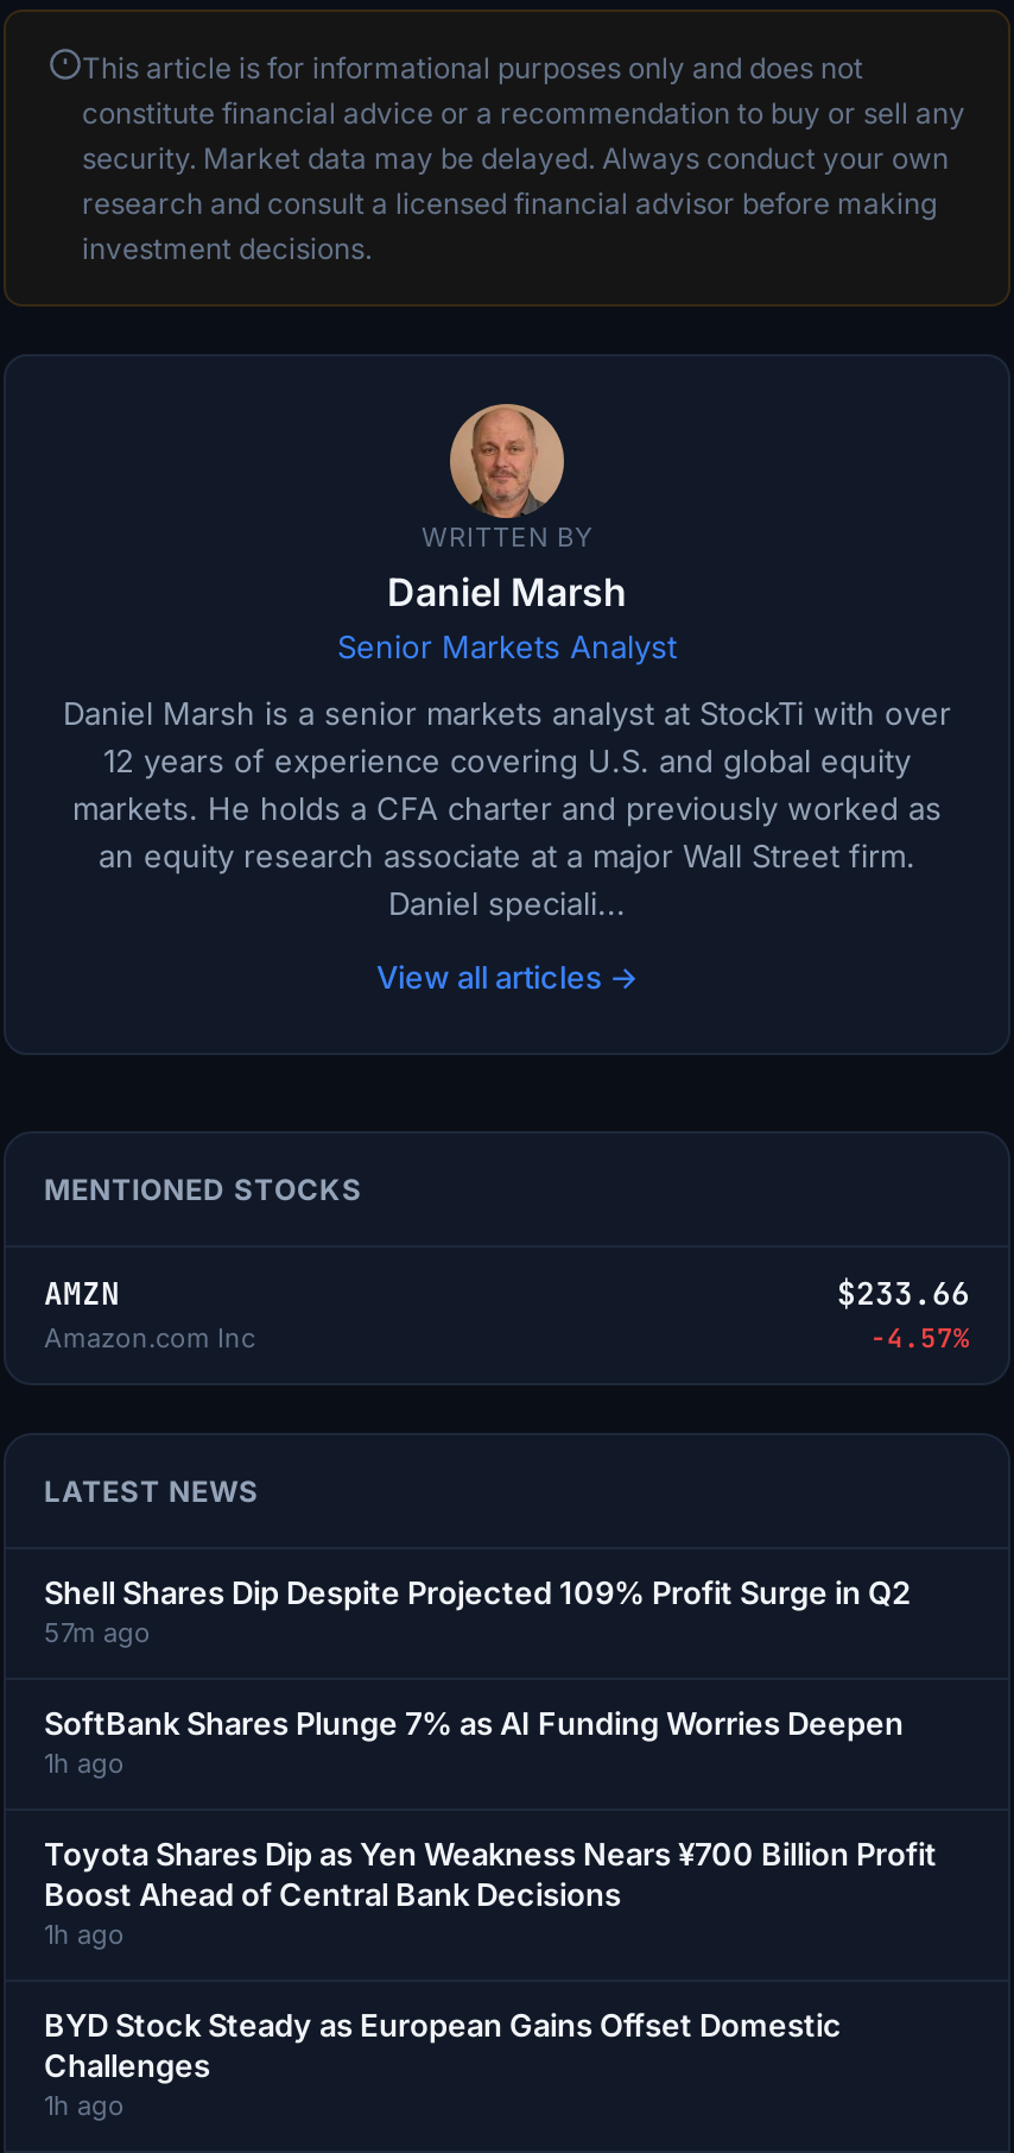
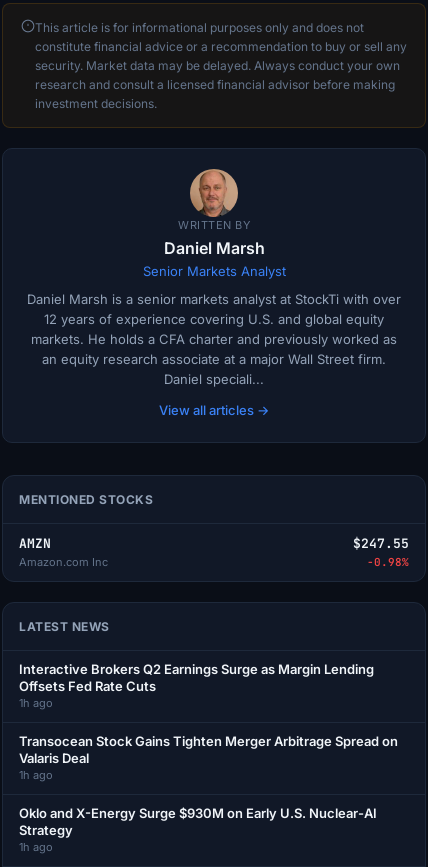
[837,1273,970,1313] $233.66 -> [353,535,409,552] $247.55
[870,1321,970,1354] -4.57% -> [367,555,409,569] -0.98%
[44,1572,911,1741] Shell Shares Dip Despite Projected 109% Profit Surge in Q2 | 57m ago | SoftBank Shares Plunge 7% as AI Funding Worries Deepen -> [19,661,374,694] Interactive Brokers Q2 Earnings Surge as Margin Lending | Offsets Fed Rate Cuts
[44,1834,937,1912] Toyota Shares Dip as Yen Weakness Nears ¥700 Billion Profit | Boost Ahead of Central Bank Decisions -> [19,733,398,766] Transocean Stock Gains Tighten Merger Arbitrage Spread on | Valaris Deal
[44,2005,842,2083] BYD Stock Steady as European Gains Offset Domestic | Challenges -> [19,805,377,838] Oklo and X-Energy Surge $930M on Early U.S. Nuclear-AI | Strategy

